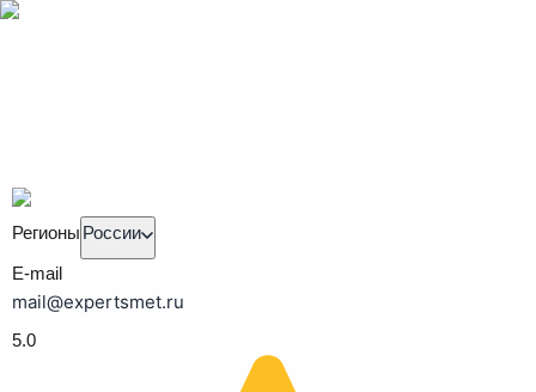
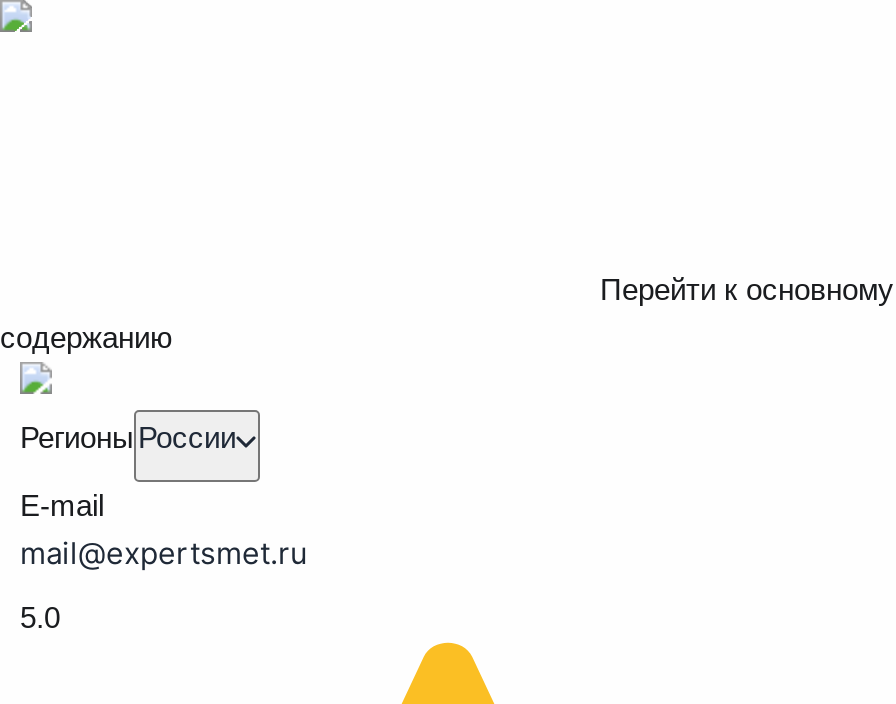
none -> [0,272,894,354] Перейти к основному | содержанию

